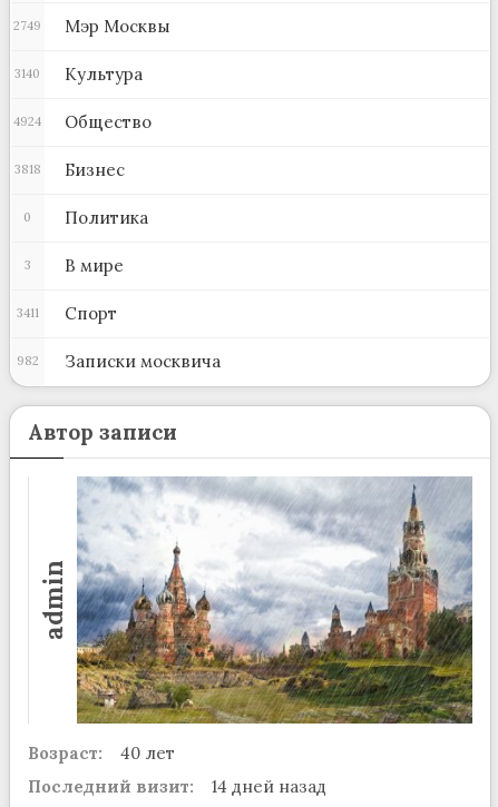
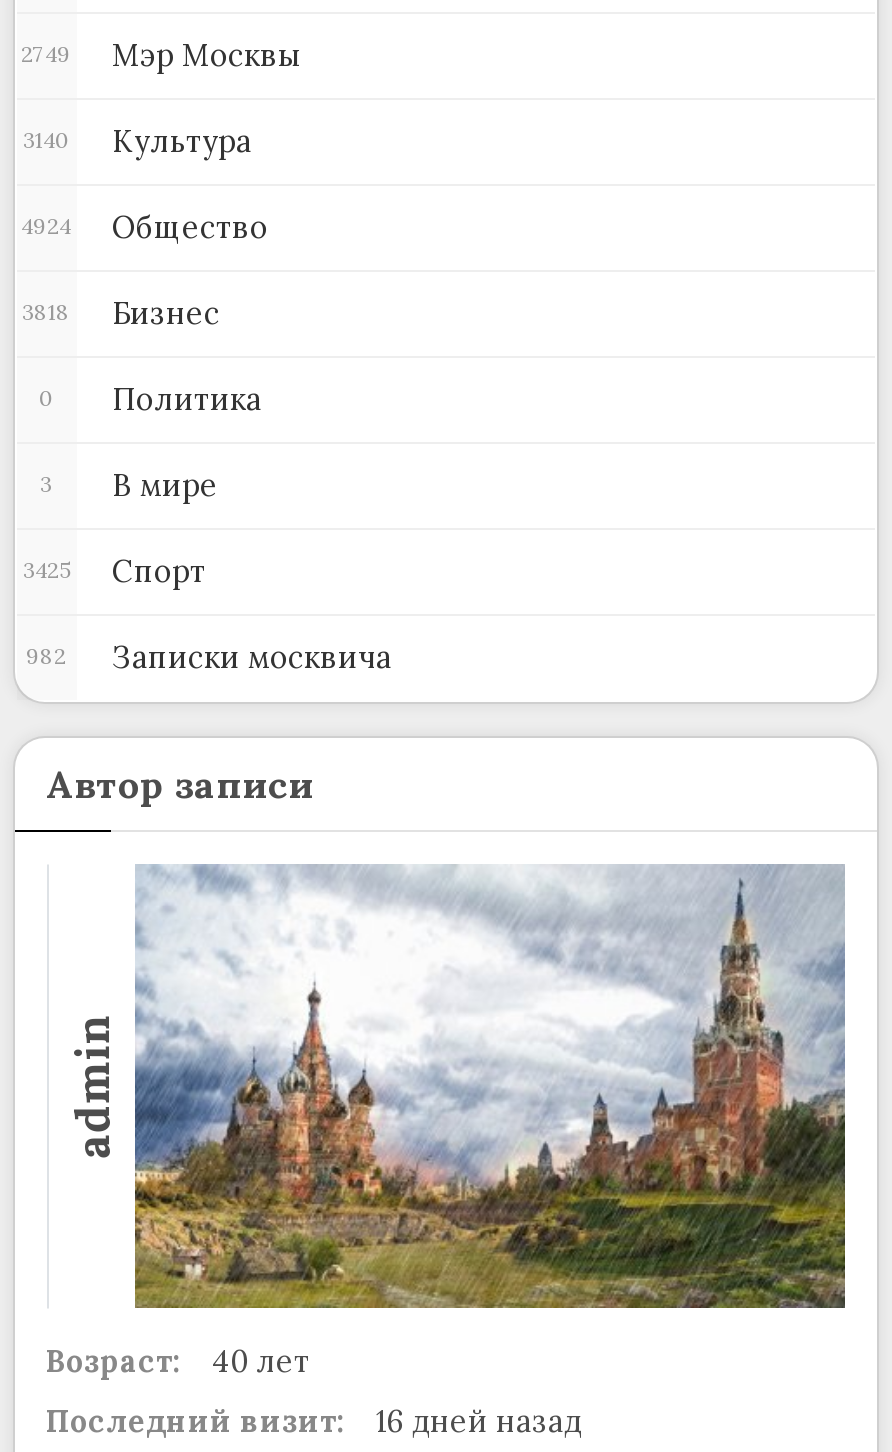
[16,303,116,324] 3411 Спорт -> [23,552,206,590] 3425 Спорт
[27,775,326,797] Последний визит: 14 дней назад -> [46,1401,582,1439] Последний визит: 16 дней назад

